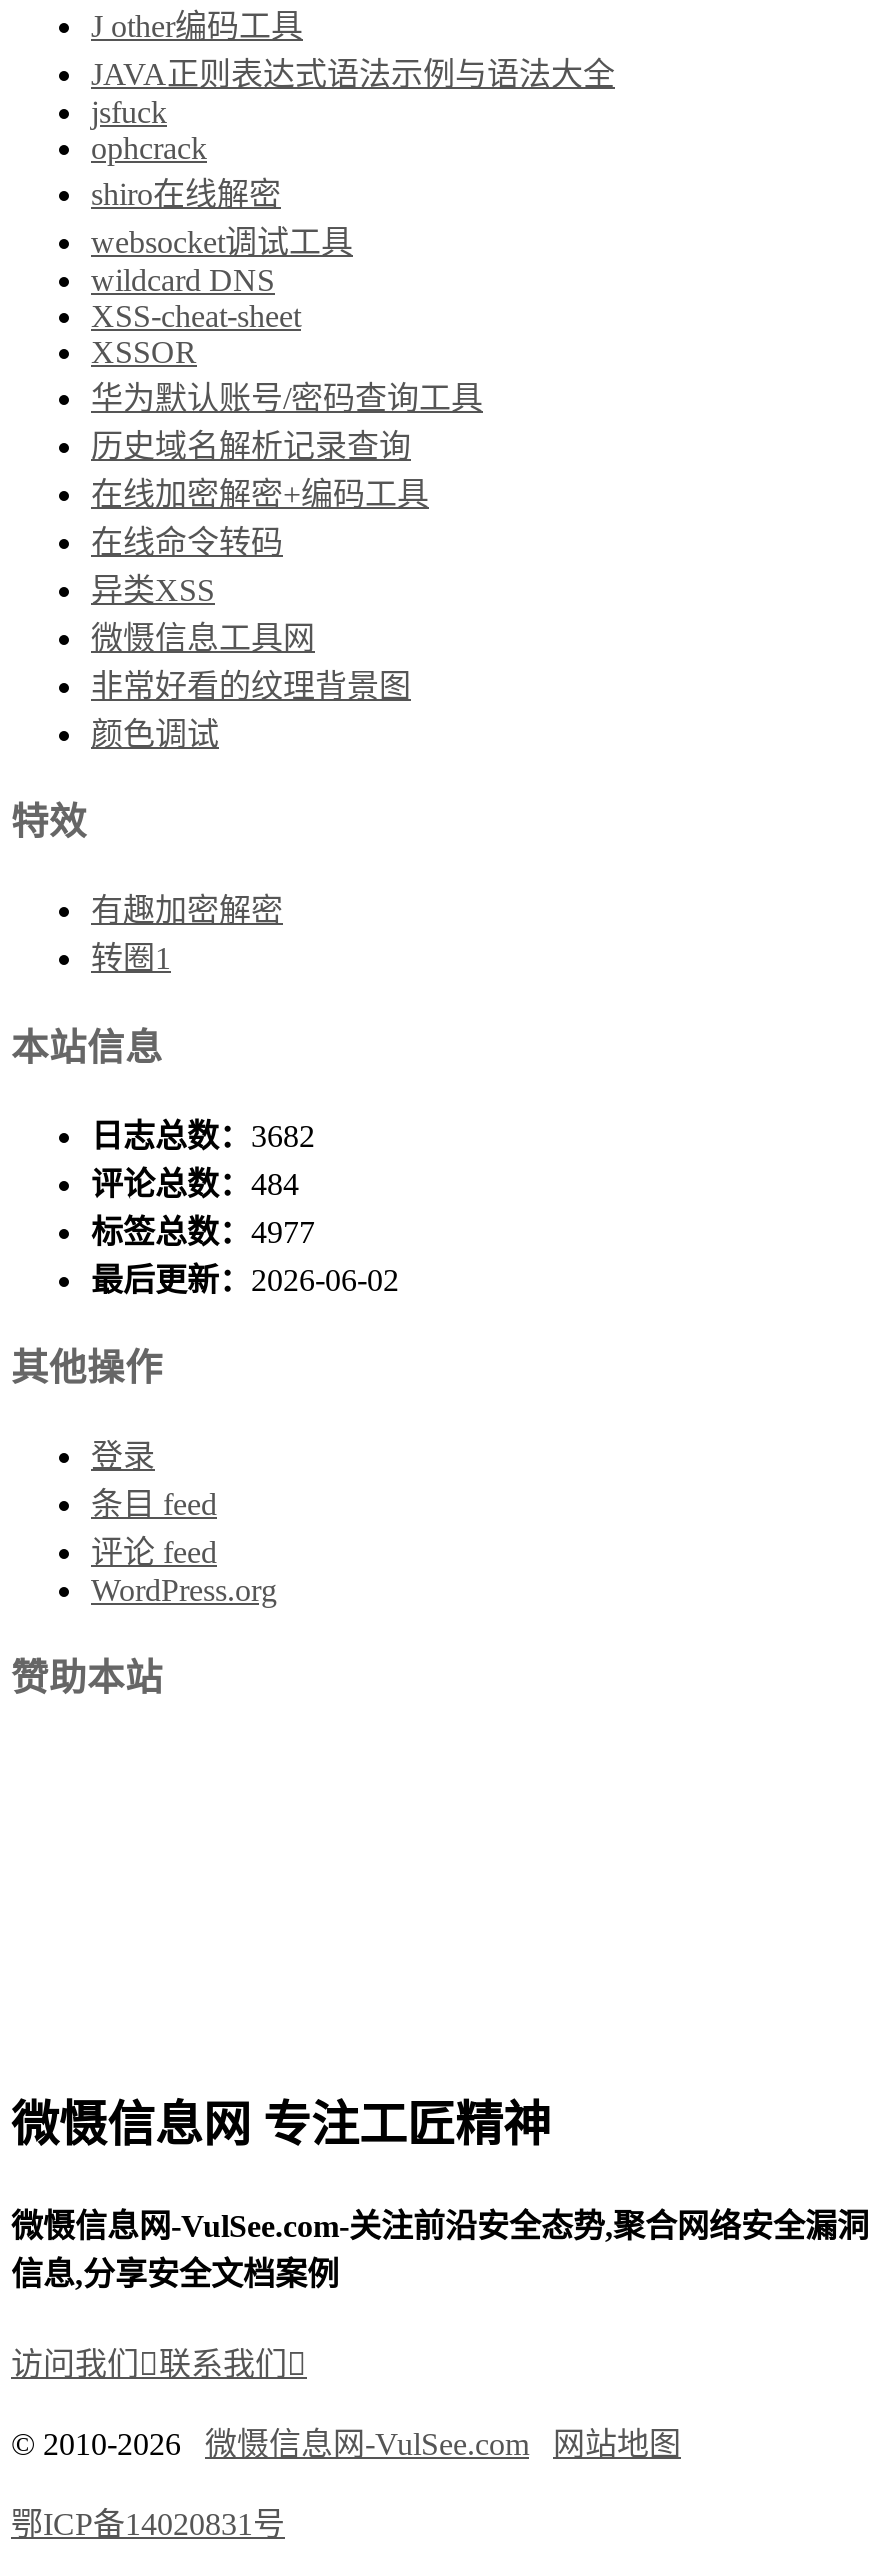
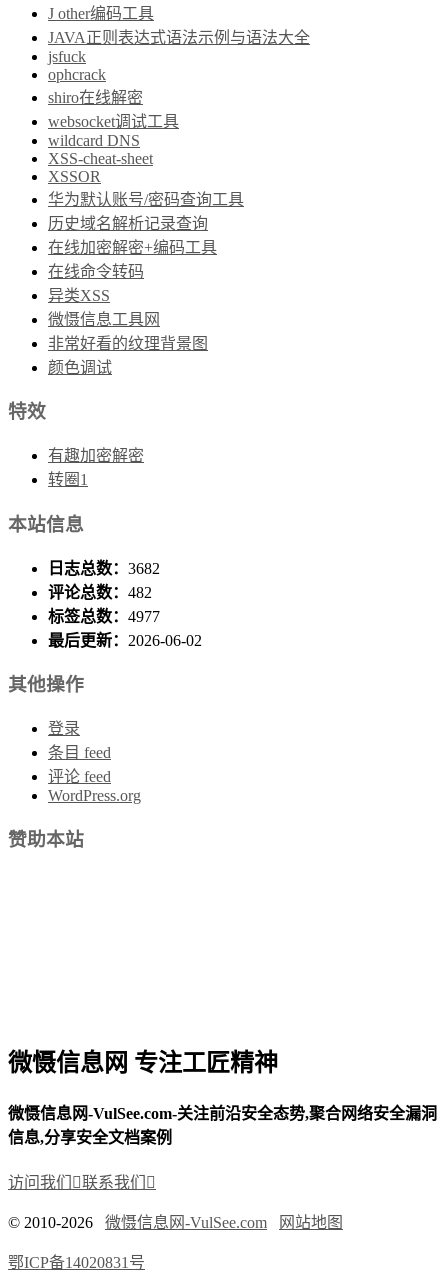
[91,1166,299,1200] 评论总数：484 -> [48,583,152,600] 评论总数：482

